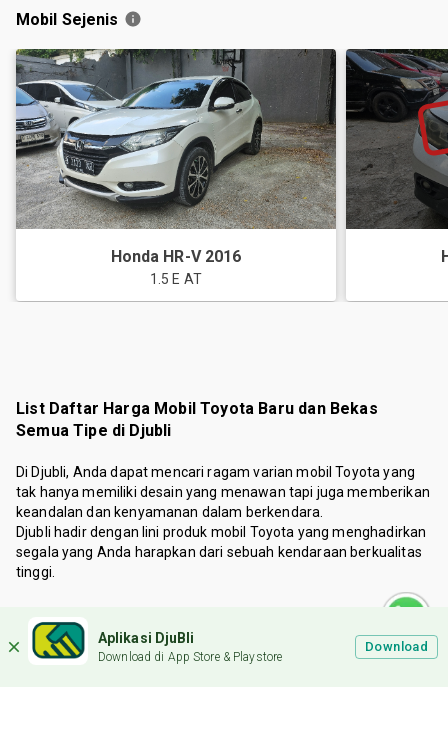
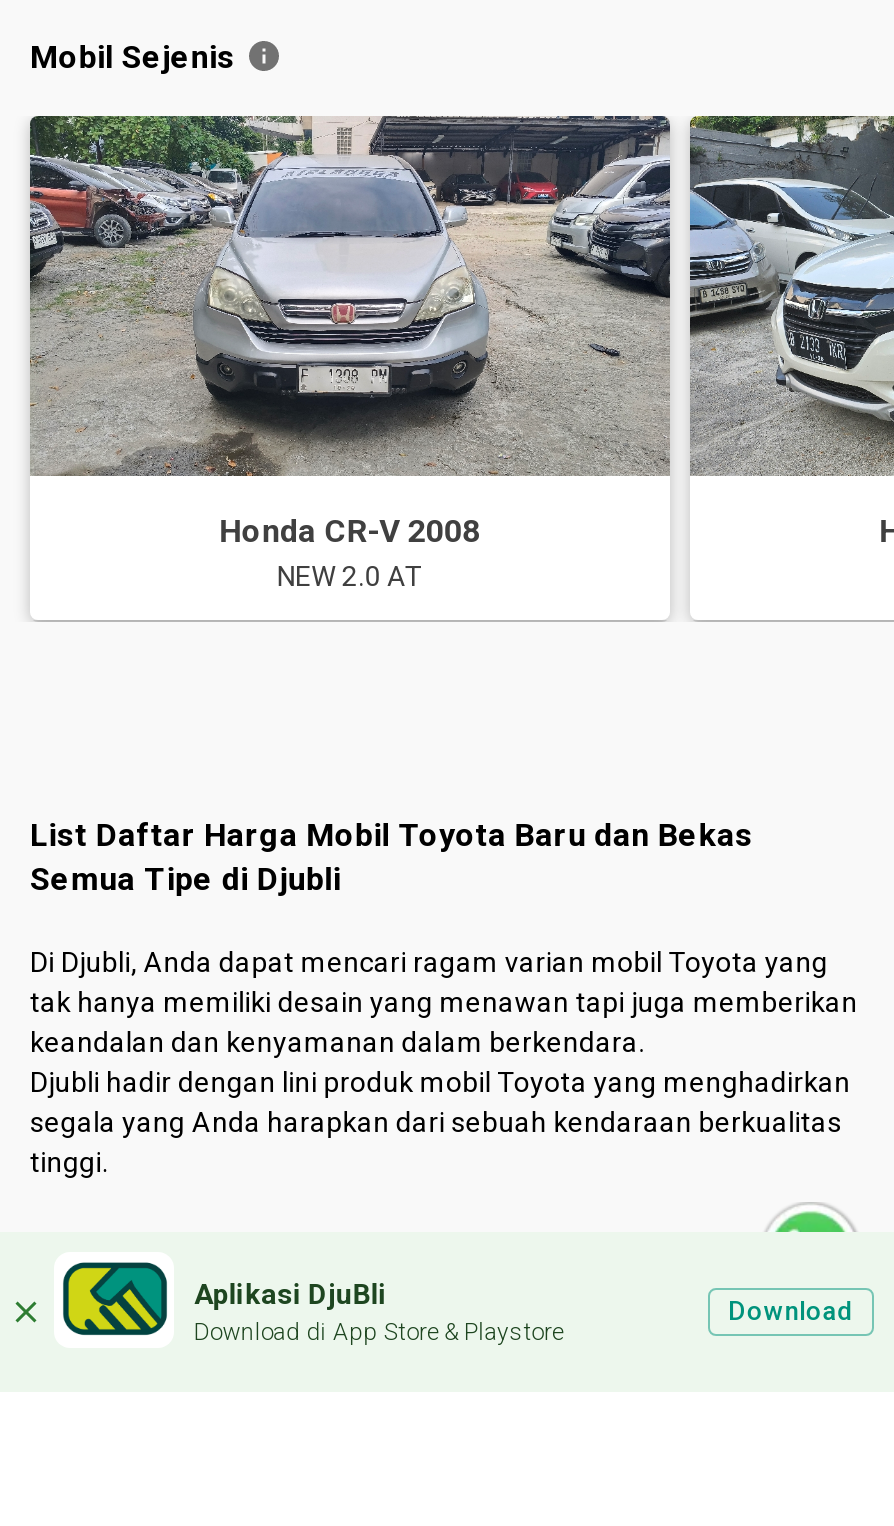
[16,48,337,266] [image] | Honda HR-V 2016 -> [28,114,672,550] [image] | Honda CR-V 2008
[345,49,445,229] [image] -> [688,114,888,474] [image]
[150,271,202,287] 1.5 E AT -> [277,560,423,592] NEW 2.0 AT

